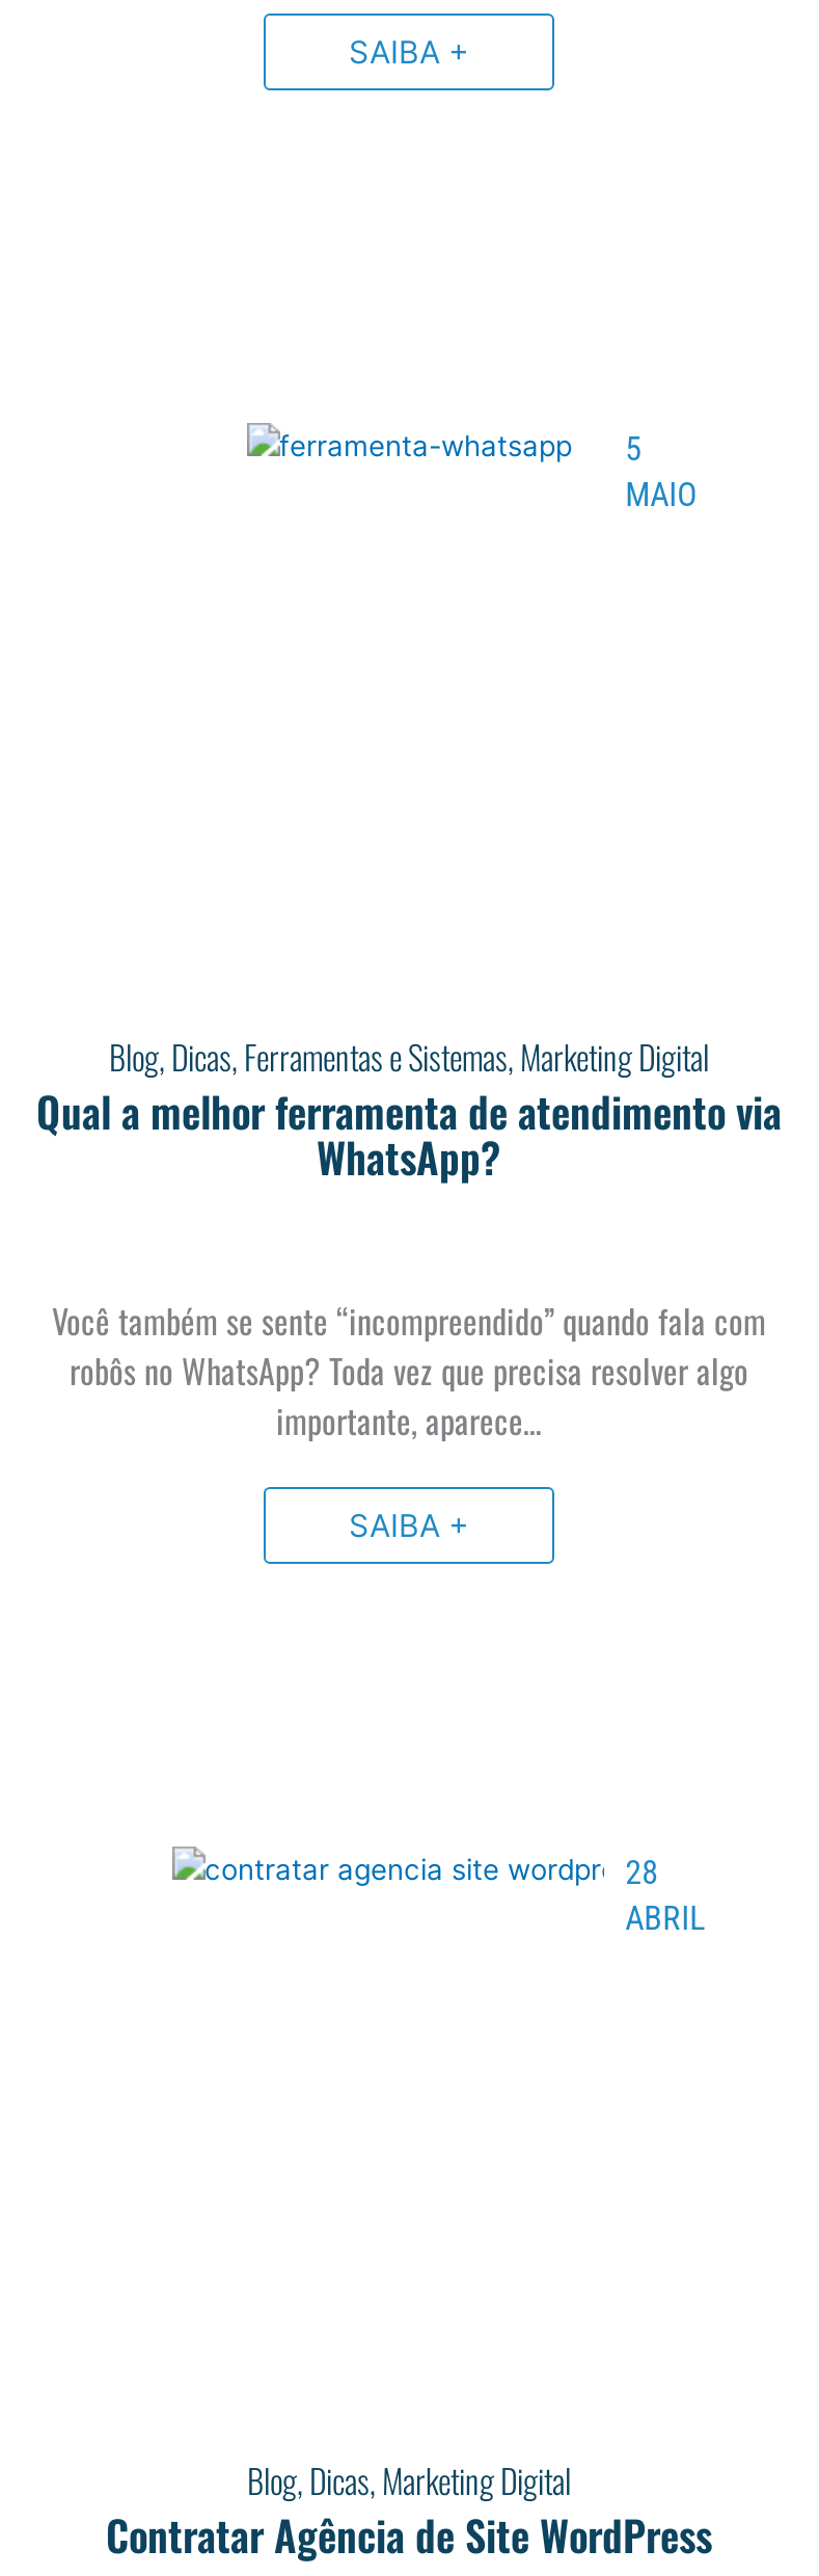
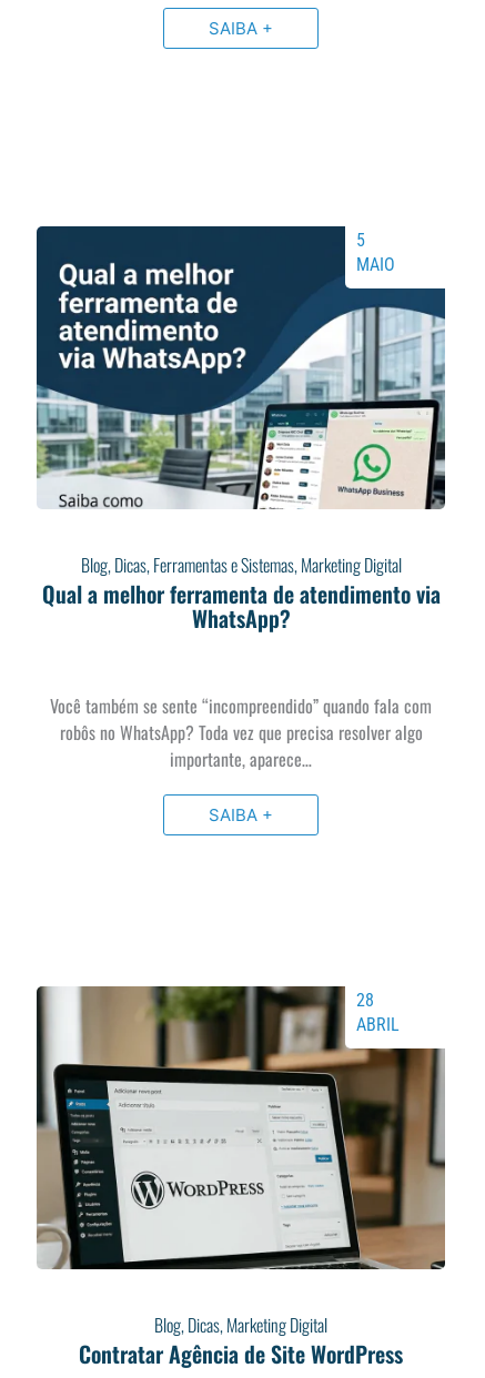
none -> [36,225,446,510] [image]
none -> [36,985,446,1270] [image]

